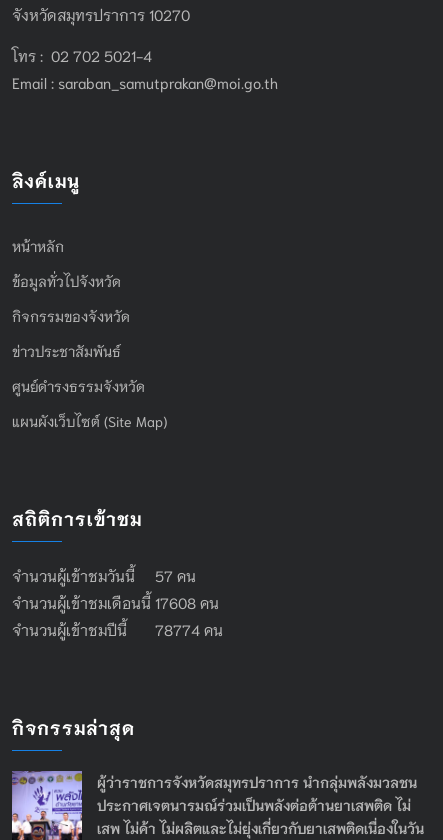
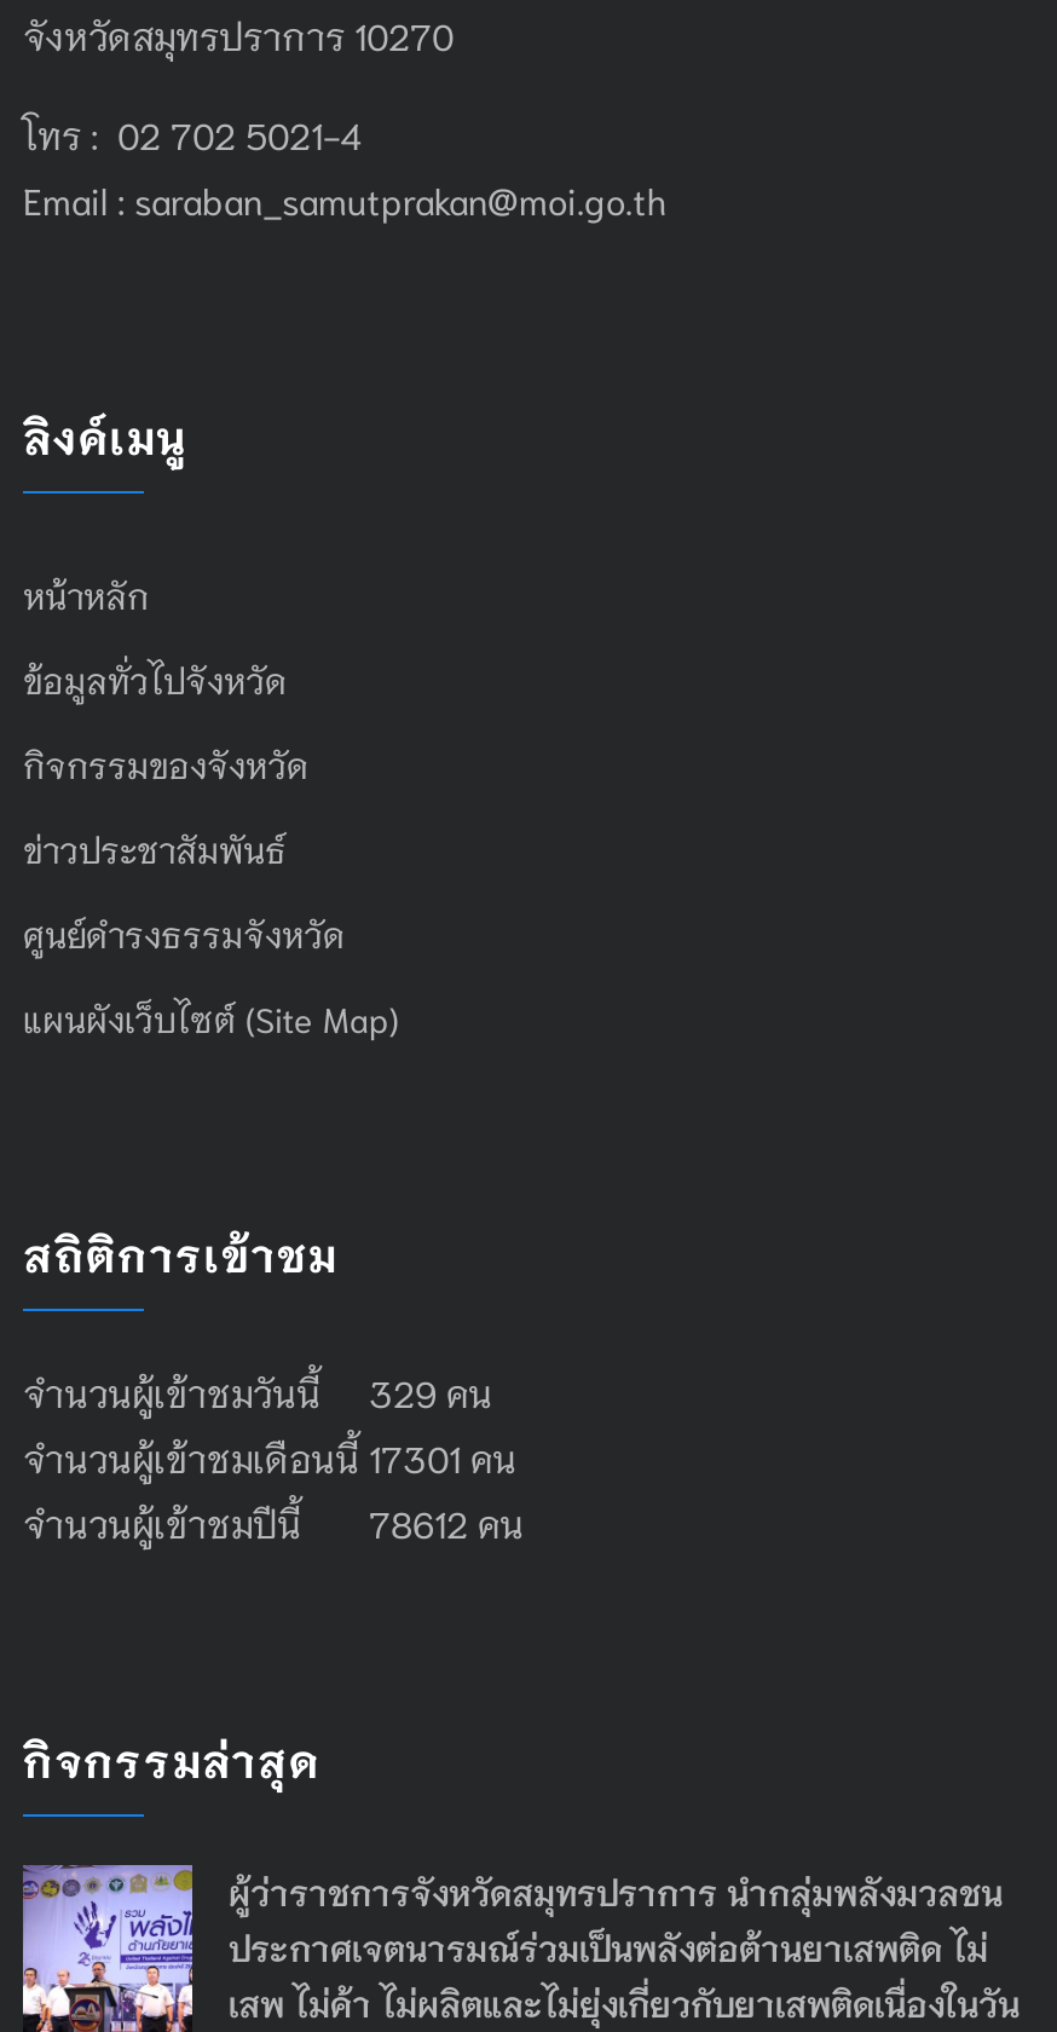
[12,565,196,585] จำนวนผู้เข้าชมวันนี้ 57 คน -> [23,1366,492,1414] จำนวนผู้เข้าชมวันนี้ 329 คน
[12,592,219,612] จำนวนผู้เข้าชมเดือนนี้ 17608 คน -> [23,1431,516,1480] จำนวนผู้เข้าชมเดือนนี้ 17301 คน
[12,619,223,639] จำนวนผู้เข้าชมปีนี้ 78774 คน -> [23,1497,524,1545] จำนวนผู้เข้าชมปีนี้ 78612 คน

